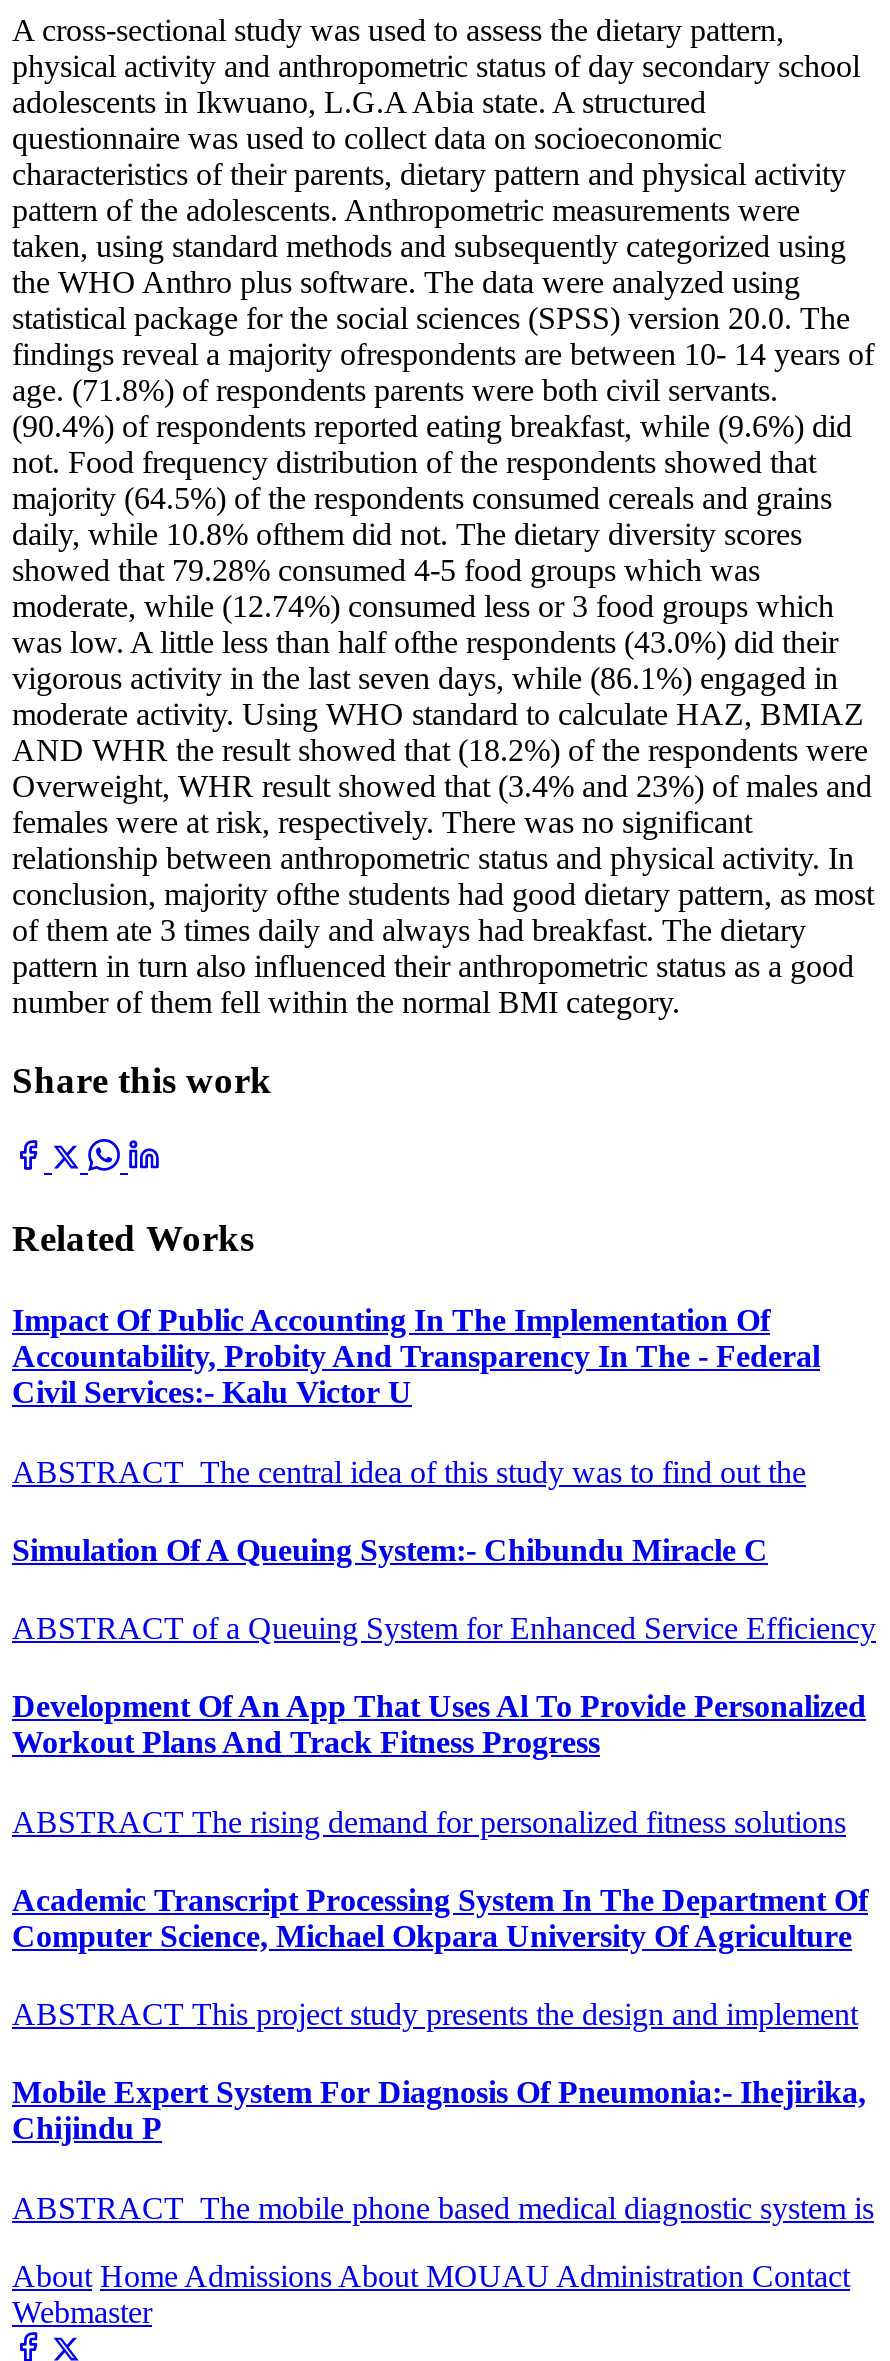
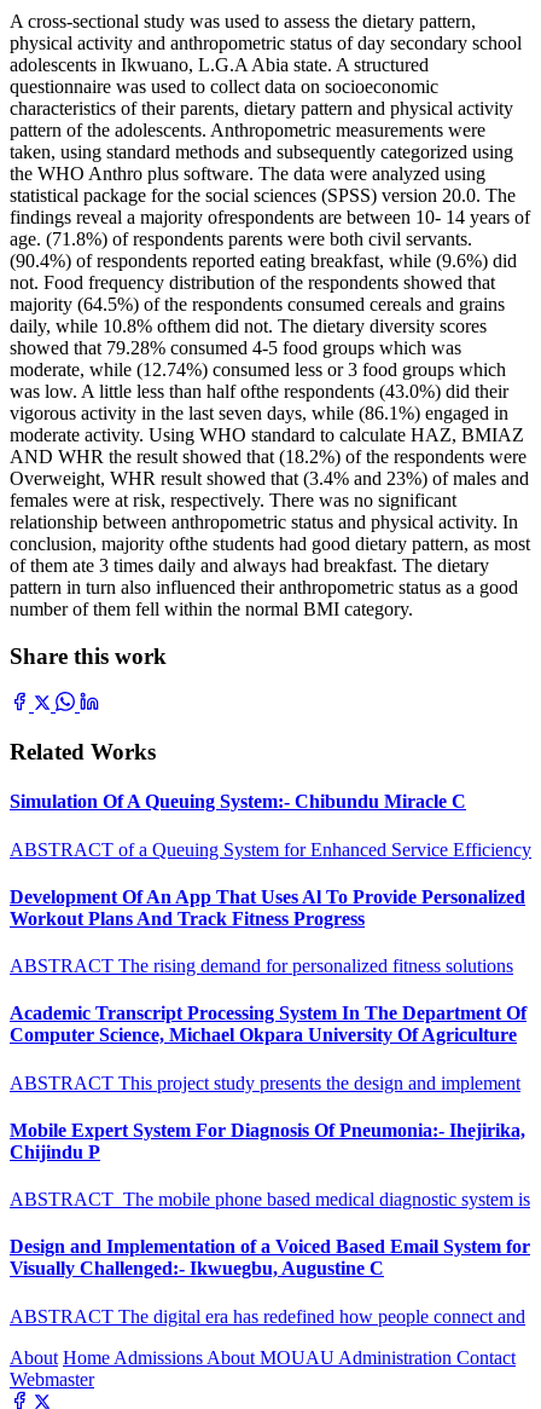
[12,1304,820,1488] Impact Of Public Accounting In The Implementation Of | Accountability, Probity And Transparency In The - Federal | Civil Services:- Kalu Victor U | ABSTRACT The central idea of this study was to find out the -> none
moved [12,1533,876,2224] -> [10,791,531,1210]: Simulation Of A Queuing System:- Chibundu Miracle C | ABSTRACT of a Queuing System for Enhanced Service Efficiency | Development Of An App That Uses Al To Provide Personalized | ... | Chijindu P | ABSTRACT The mobile phone based medical diagnostic system is
none -> [10,1237,530,1326] Design and Implementation of a Voiced Based Email System for | Visually Challenged:- Ikwuegbu, Augustine C | ABSTRACT The digital era has redefined how people connect and

